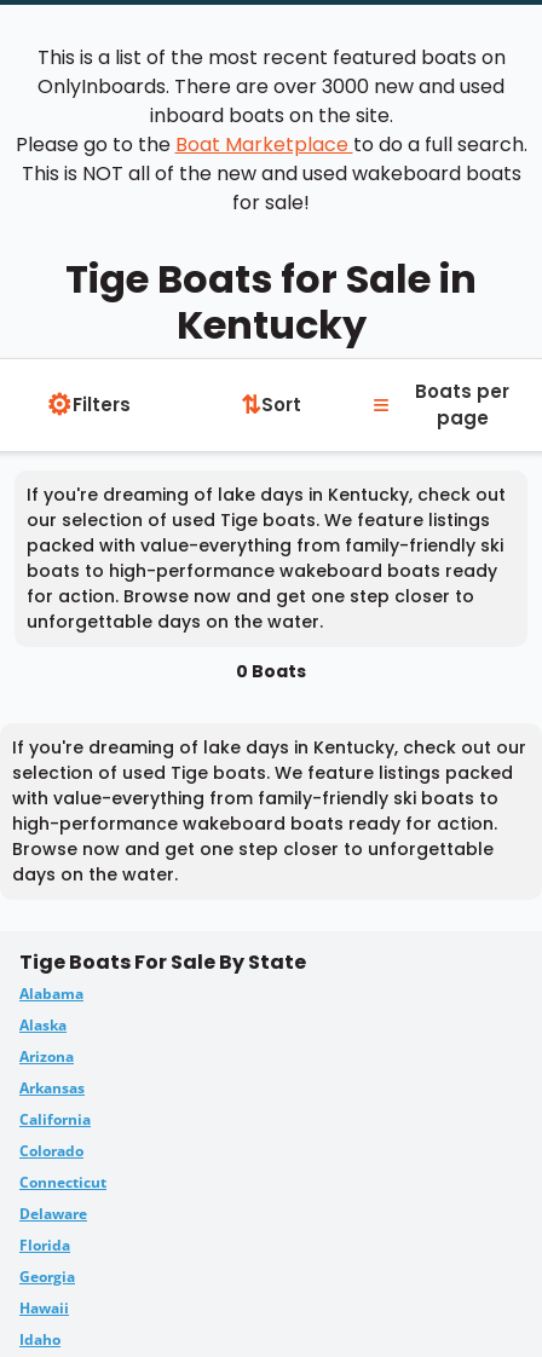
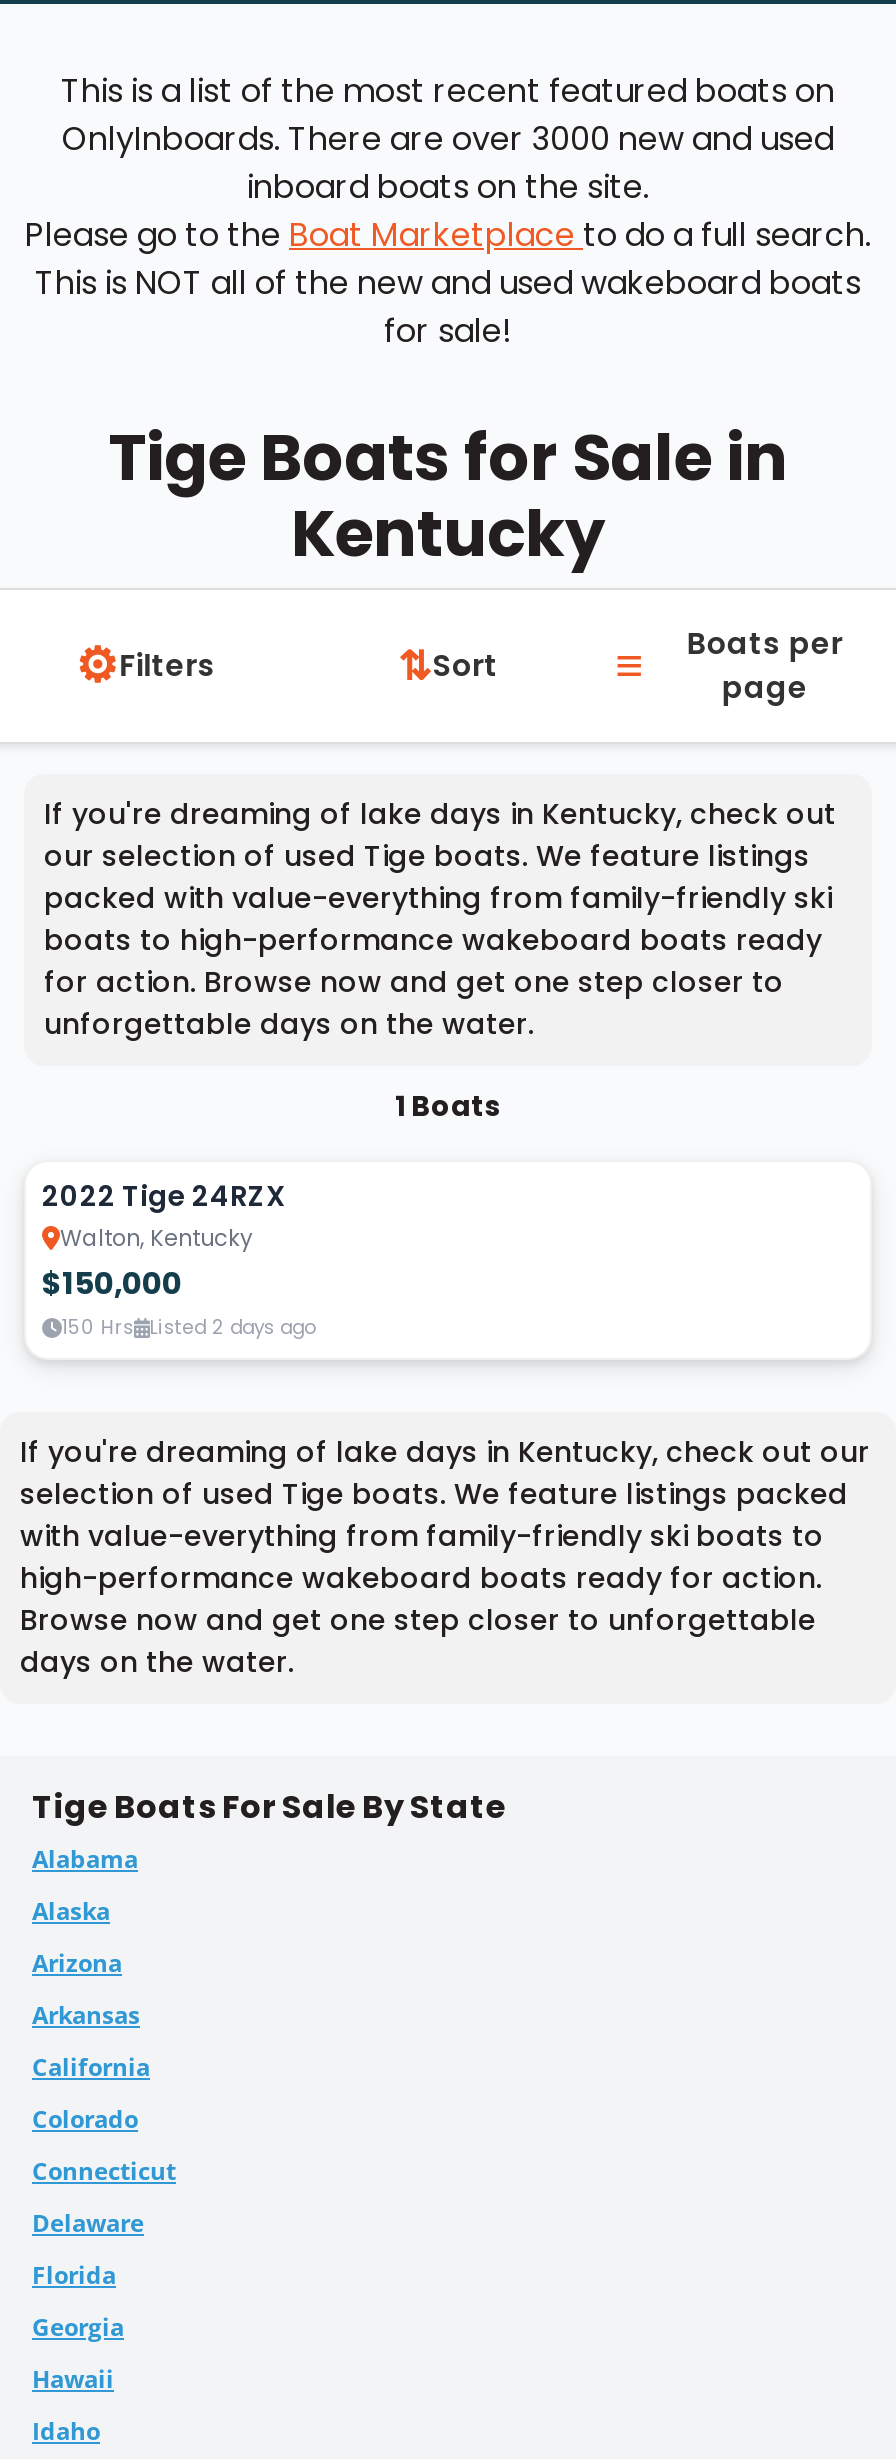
[236,659,306,683] 0 Boats -> [42,1086,501,1340] 1 Boats | 2022 Tige 24RZX | Walton, Kentucky | $150,000 | 150 Hrs | Listed 2 days ago

